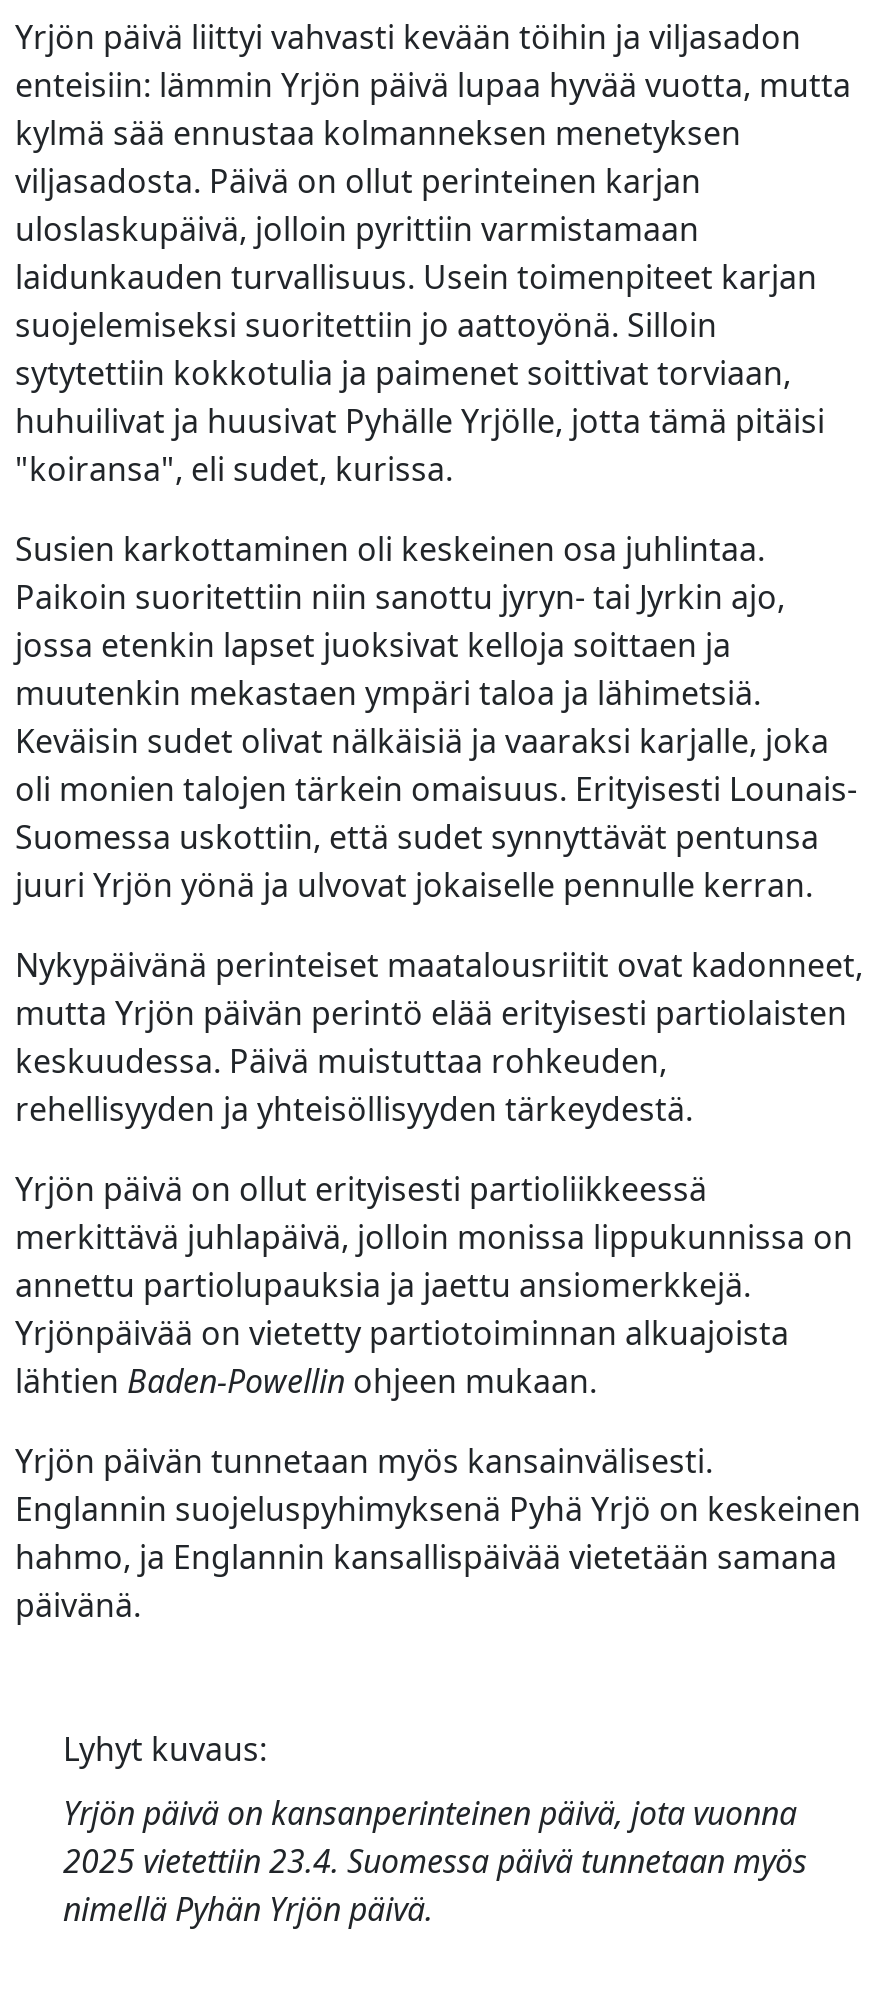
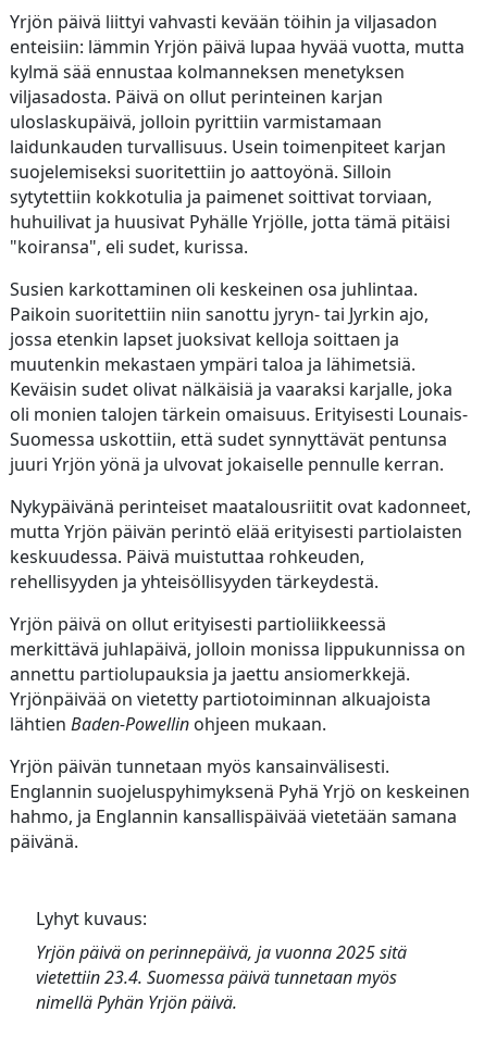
[63,1791,807,1883] Yrjön päivä on kansanperinteinen päivä, jota vuonna | 2025 vietettiin 23.4. Suomessa päivä tunnetaan myös -> [36,940,407,989] Yrjön päivä on perinnepäivä, ja vuonna 2025 sitä | vietettiin 23.4. Suomessa päivä tunnetaan myös

